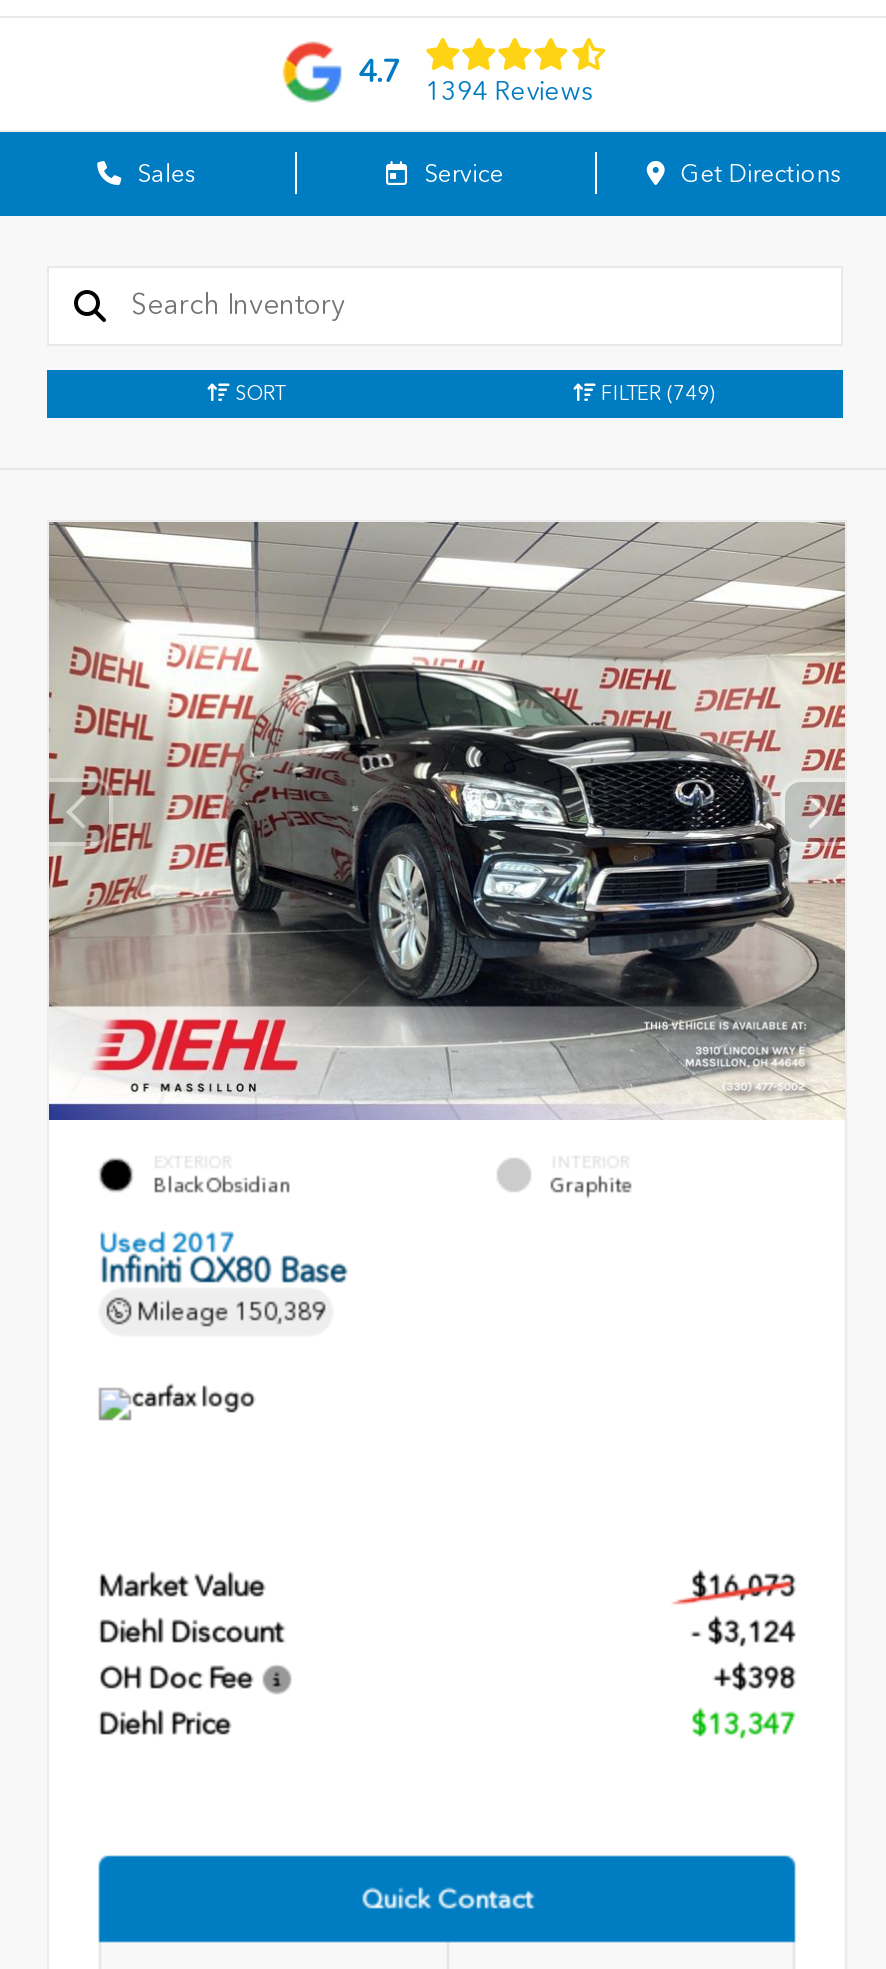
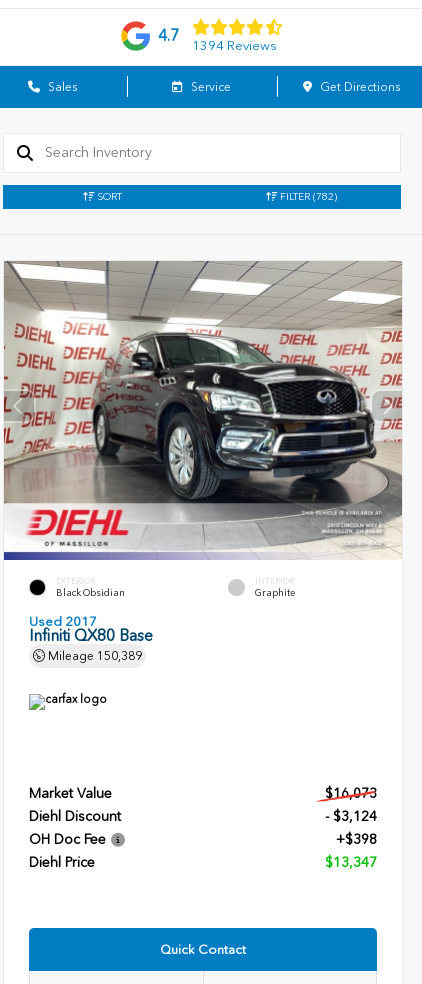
[595,383,715,407] FILTER (749) -> [277,191,337,203] FILTER (782)

